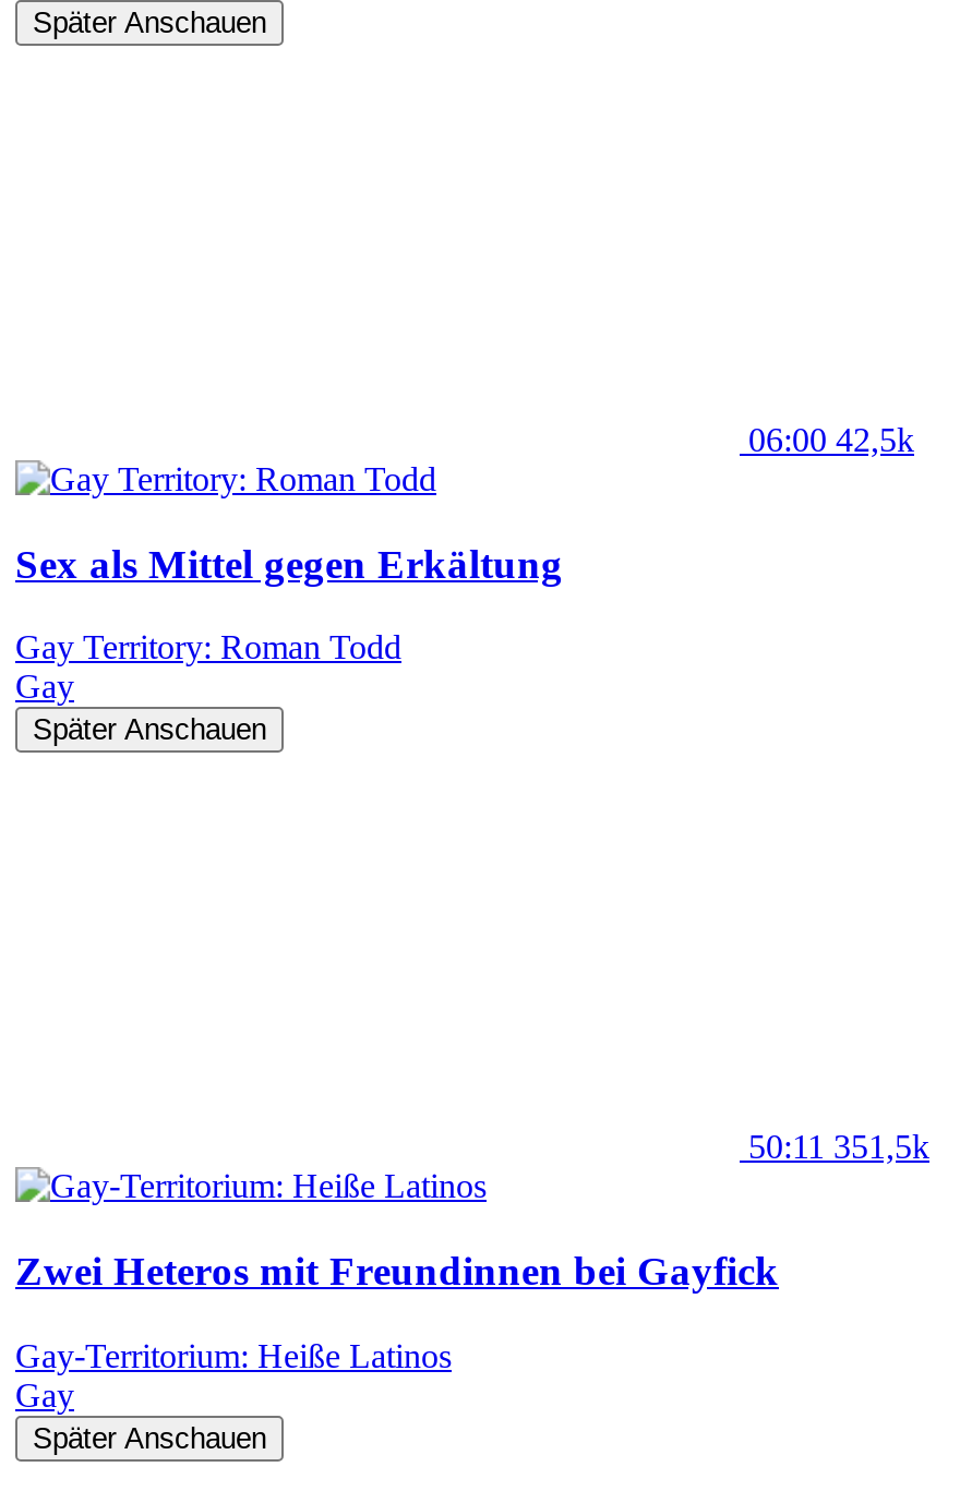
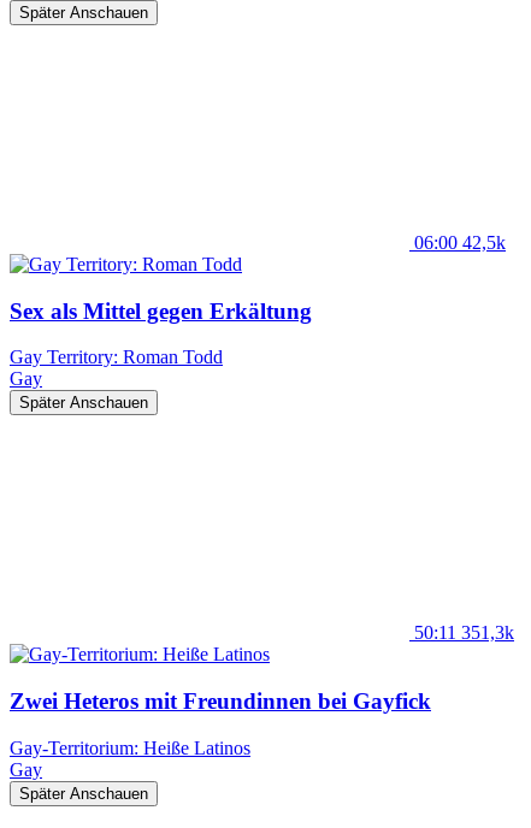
[748,1128,929,1165] 50:11 351,5k -> [414,622,514,643] 50:11 351,3k

